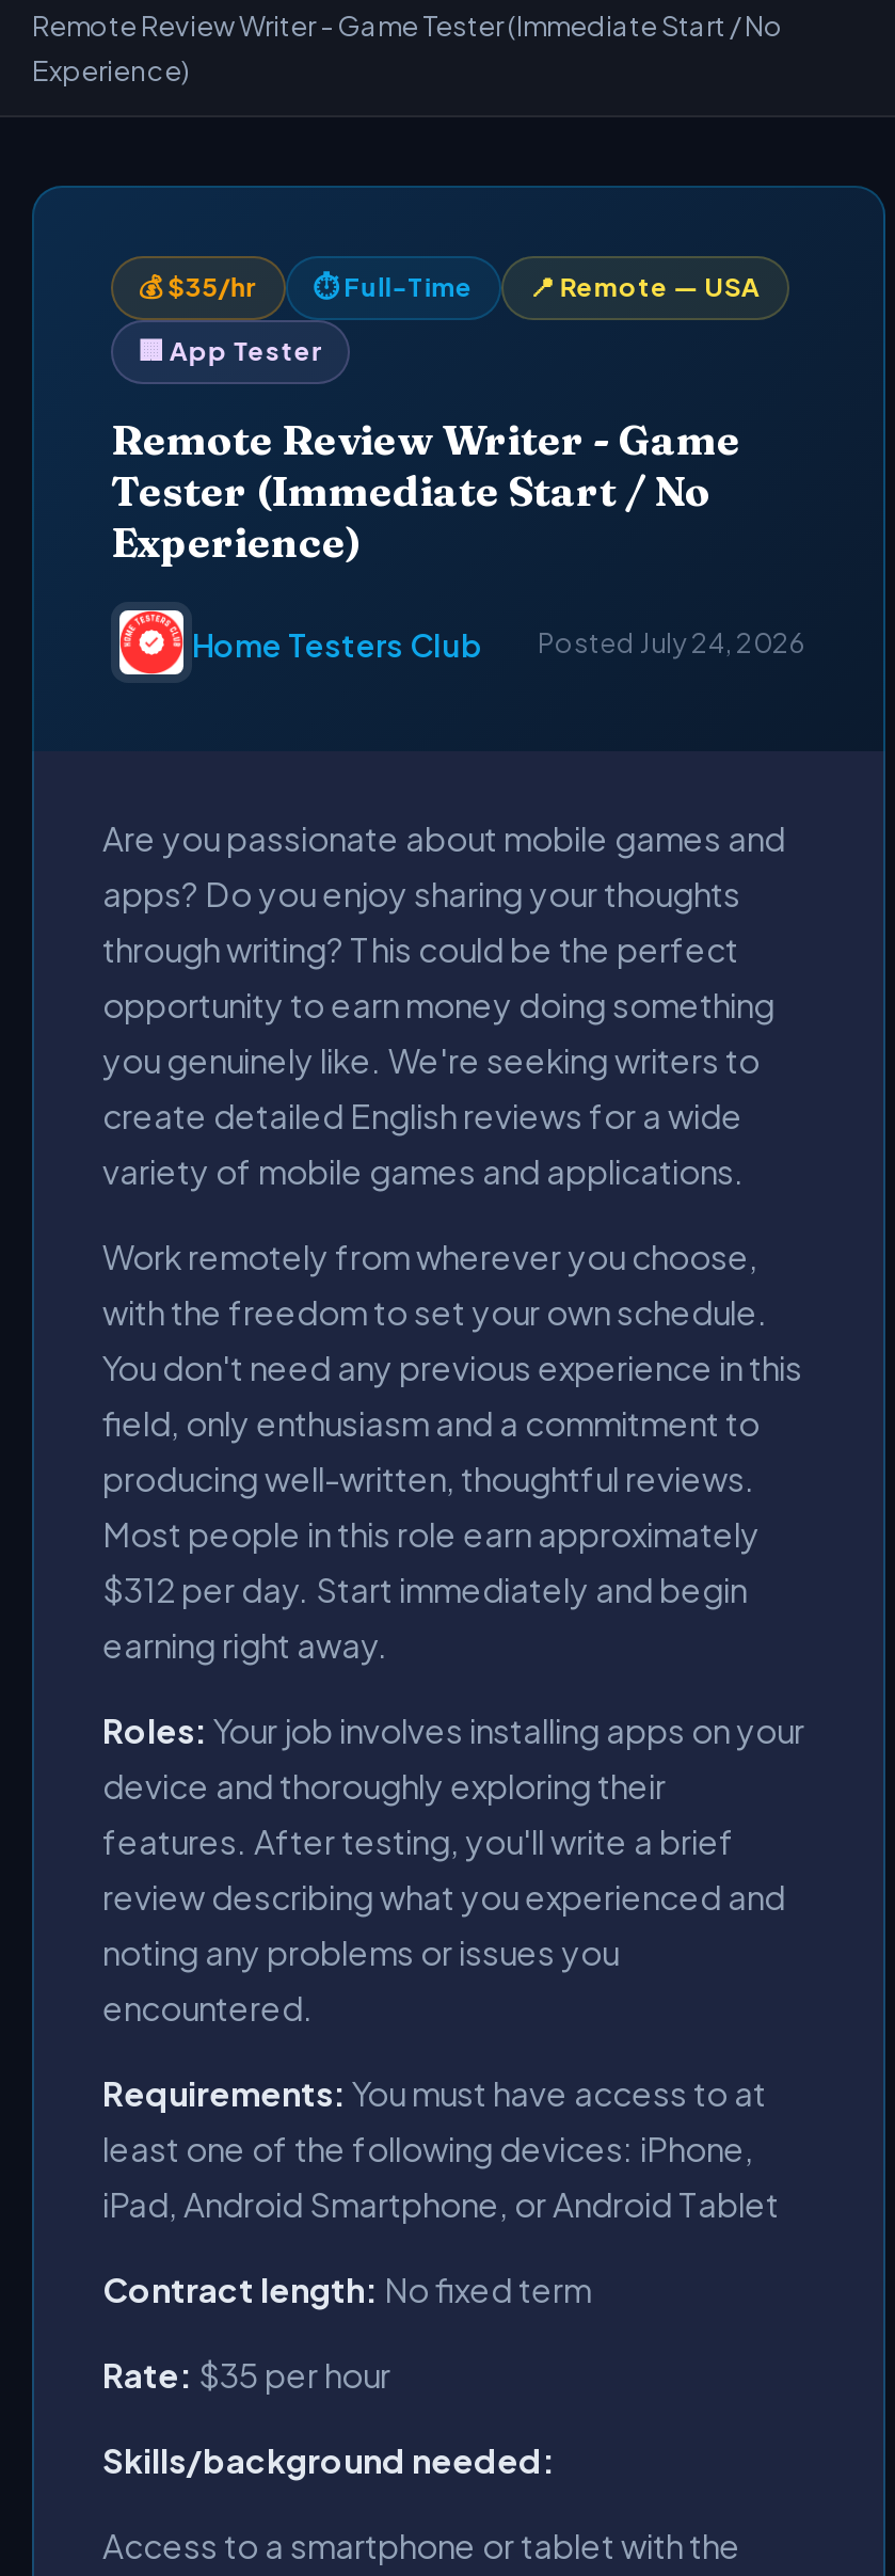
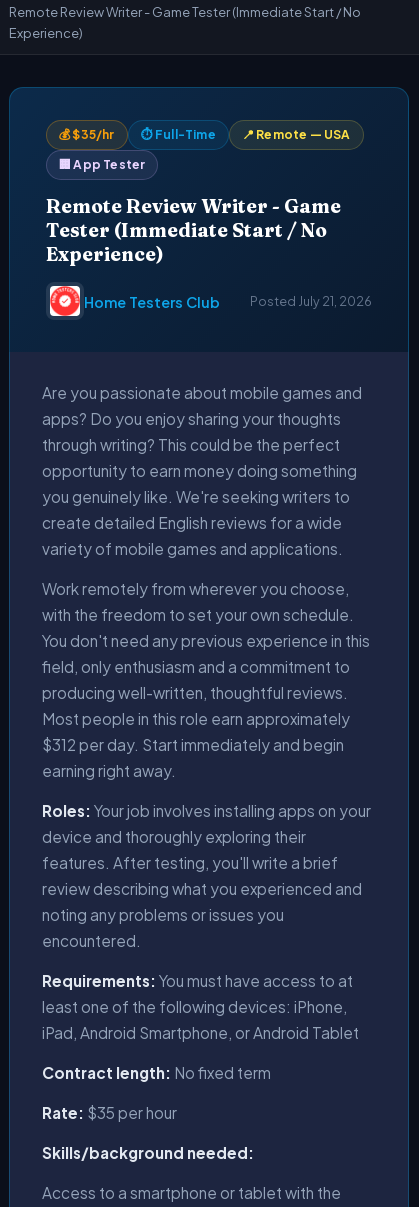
[192,624,806,663] Home Testers Club Posted July 24, 2026 -> [84,292,372,310] Home Testers Club Posted July 21, 2026

